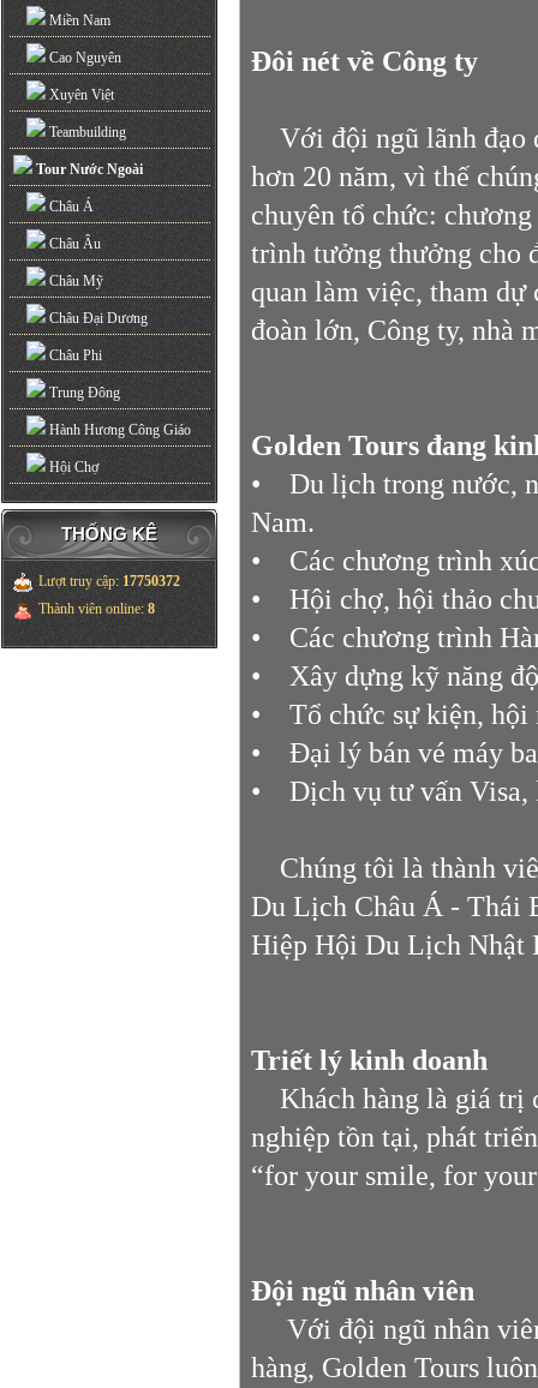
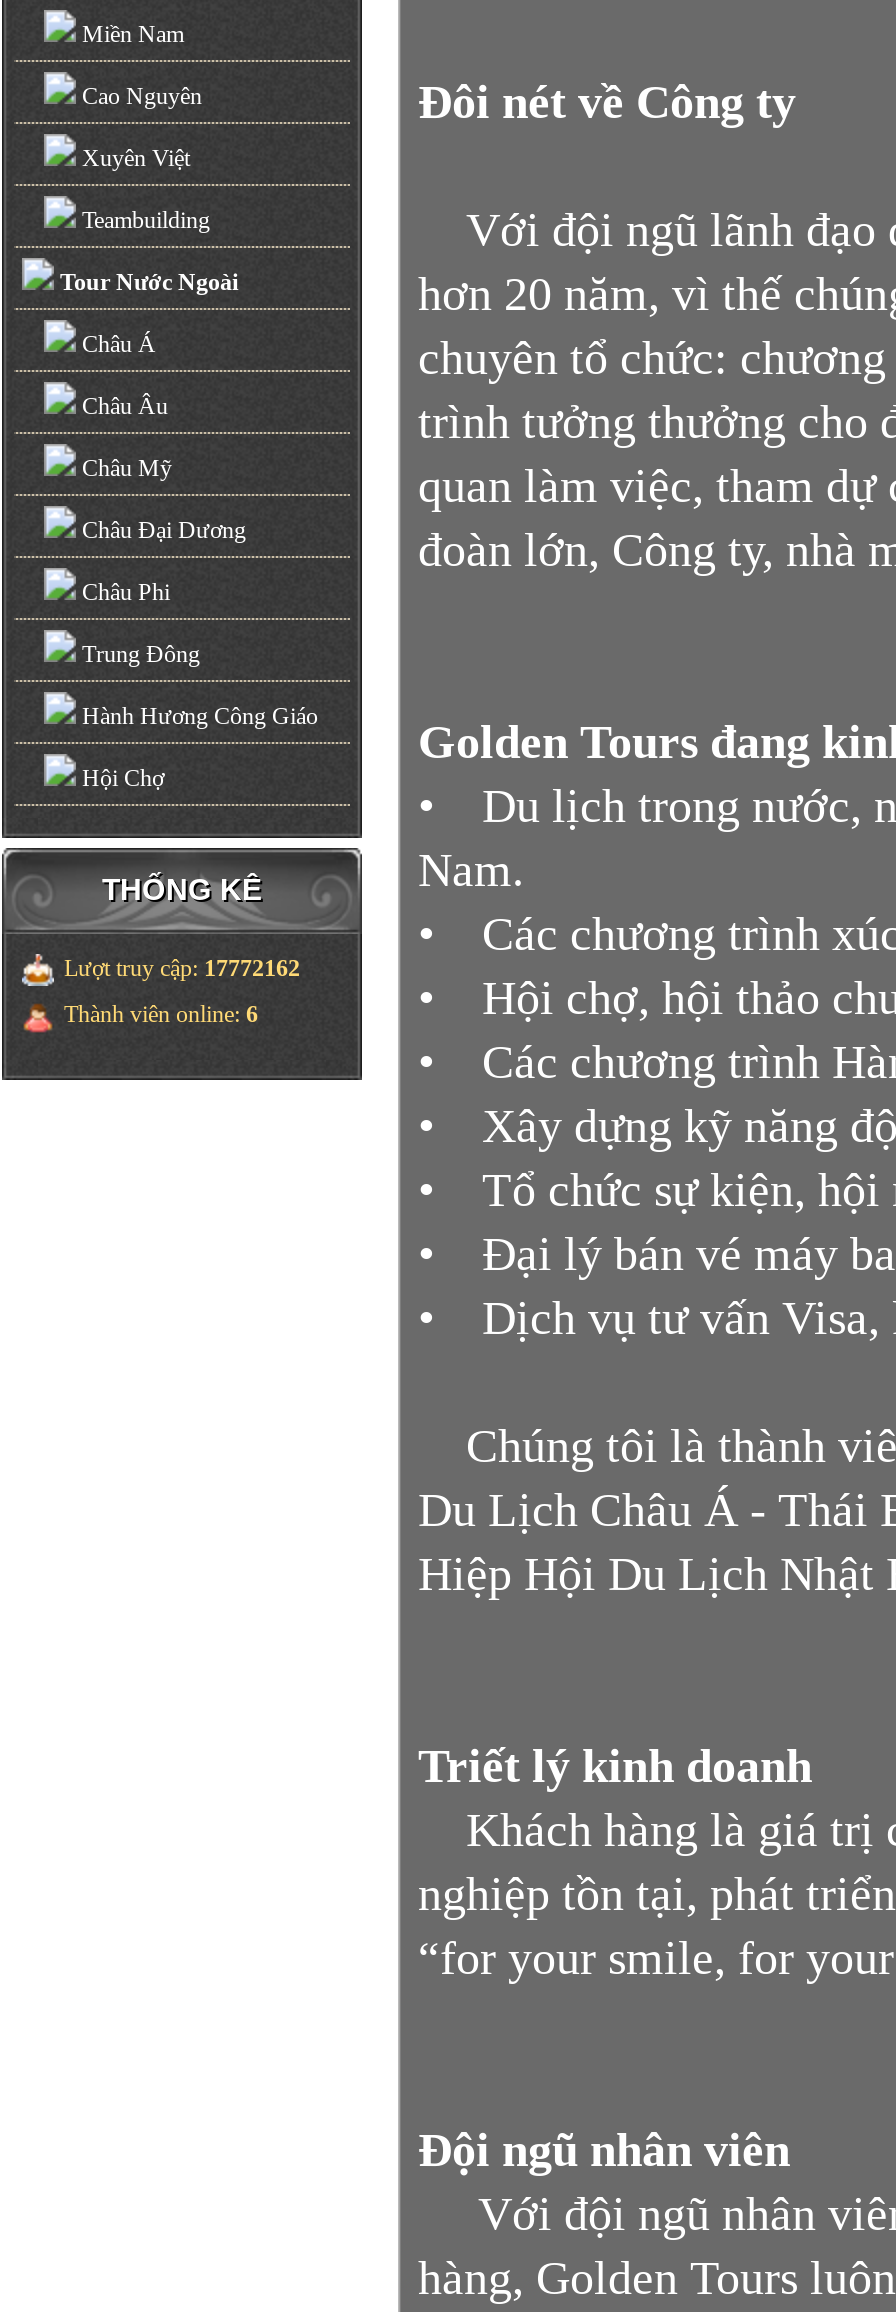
[38,573,180,590] Lượt truy cập: 17750372 -> [64,954,300,982] Lượt truy cập: 17772162
[38,601,155,617] Thành viên online: 8 -> [64,1000,258,1028] Thành viên online: 6

